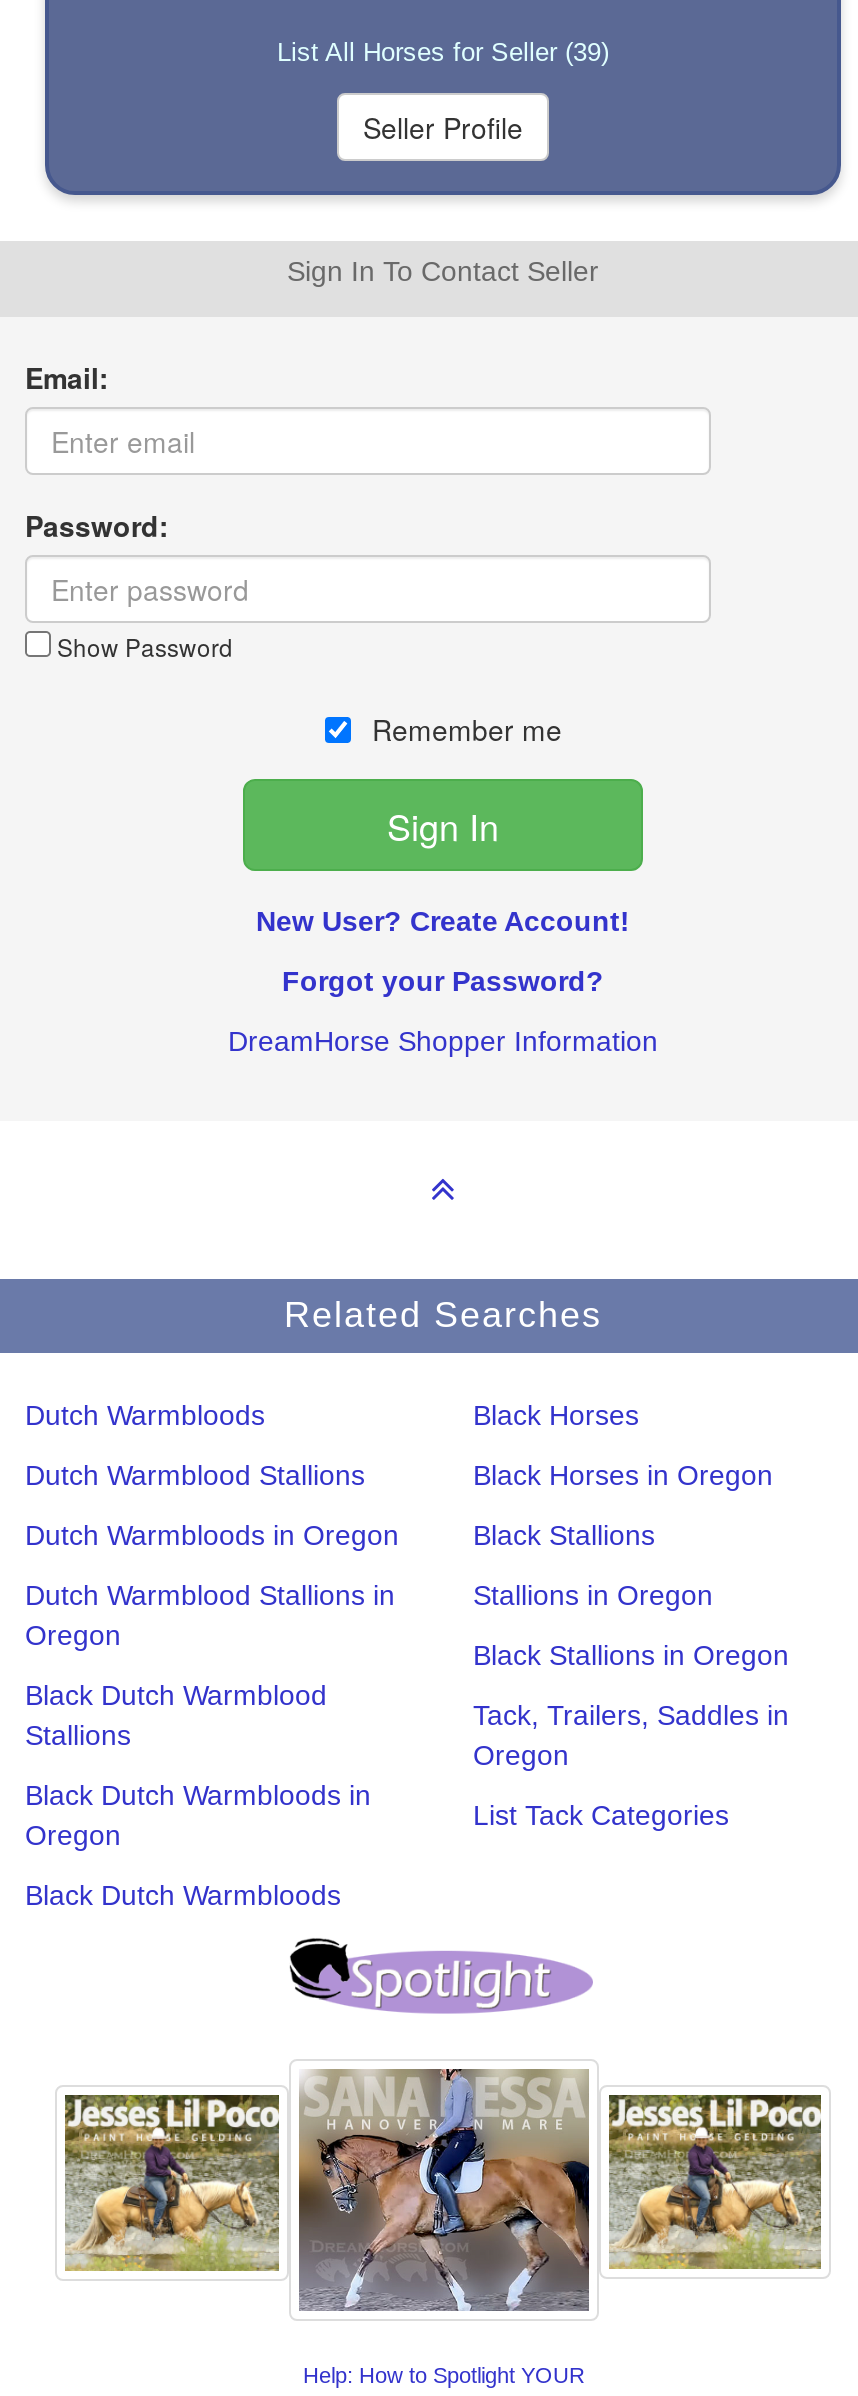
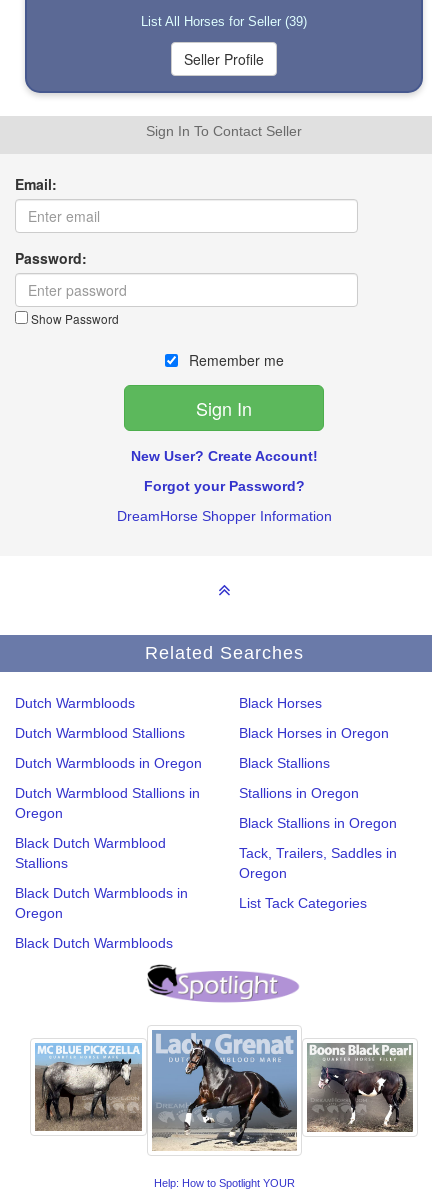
[297,2069,591,2313] [image] -> [151,1029,298,1151] [image]
[63,2093,281,2275] [image] -> [34,1042,143,1132] [image]
[607,2095,823,2271] [image] -> [307,1043,413,1133] [image]

